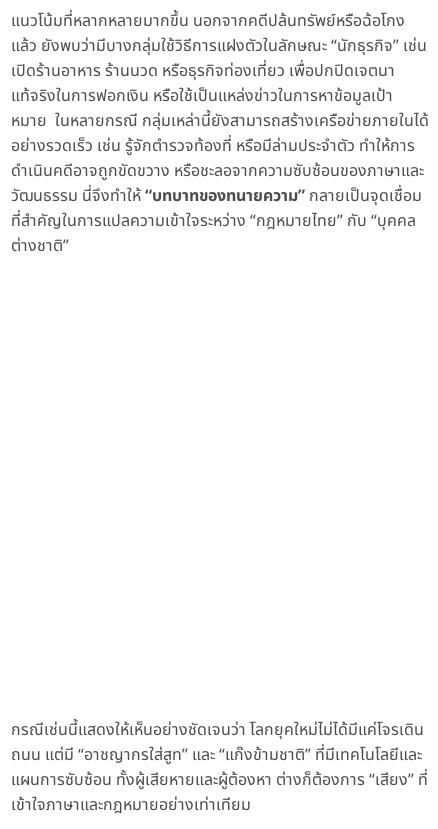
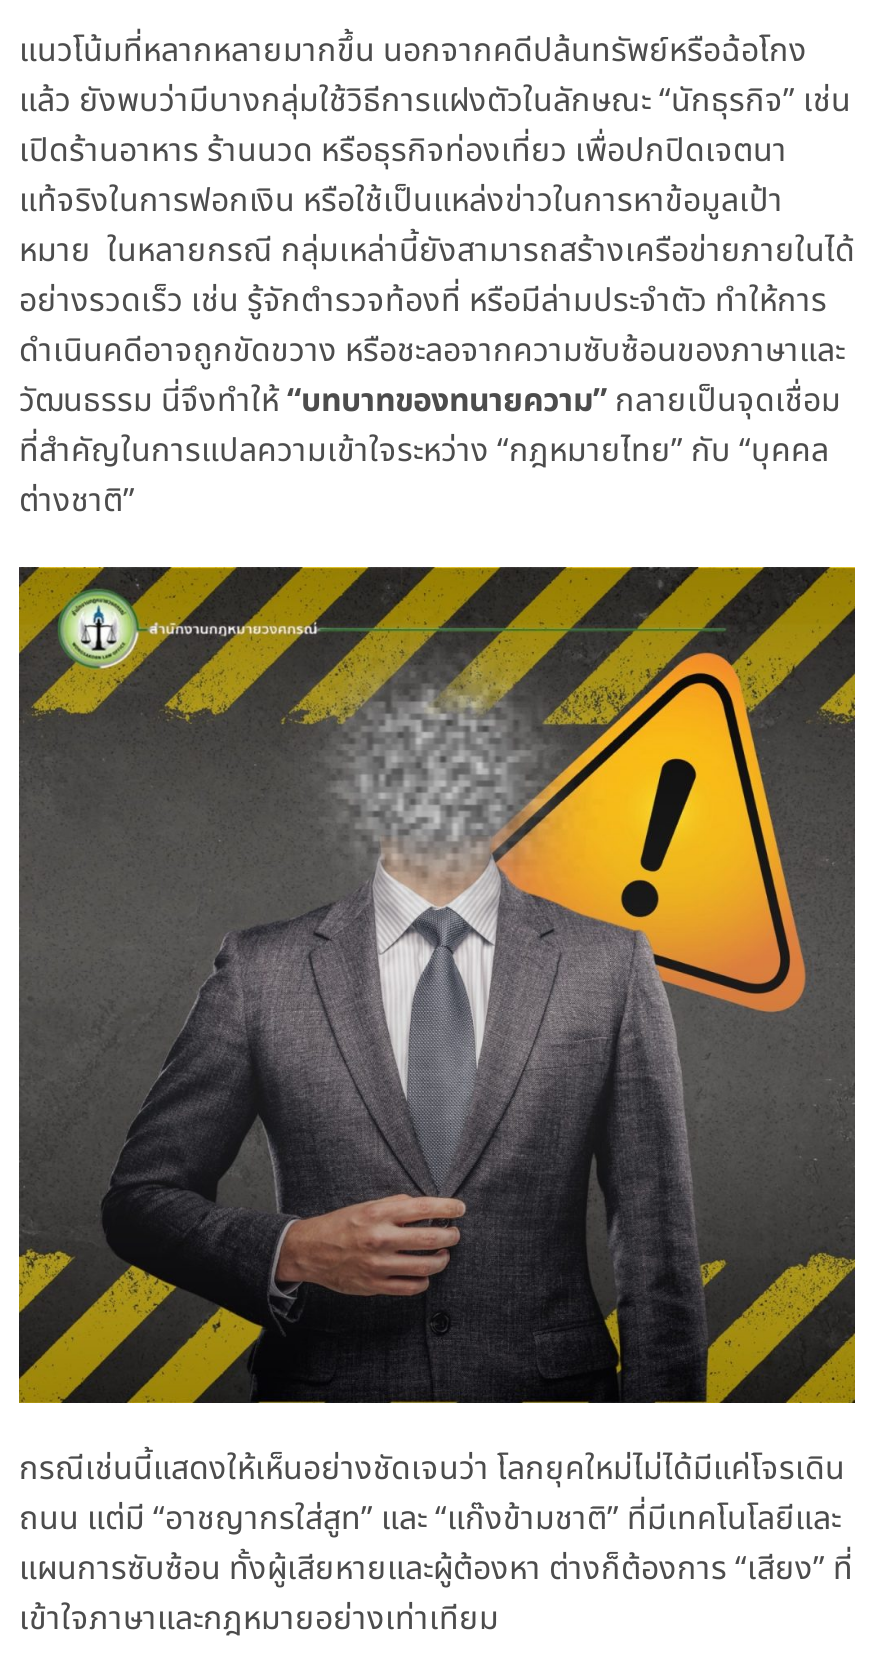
none -> [17,565,857,1405] [image]

